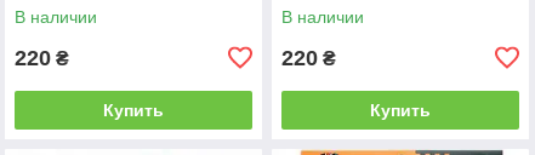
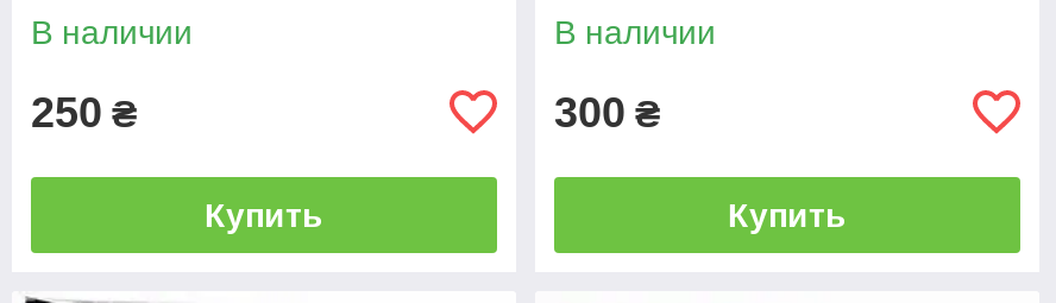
[15,46,69,70] 220 ₴ -> [31,89,138,136] 250 ₴
[281,46,336,70] 220 ₴ -> [554,89,661,136] 300 ₴

